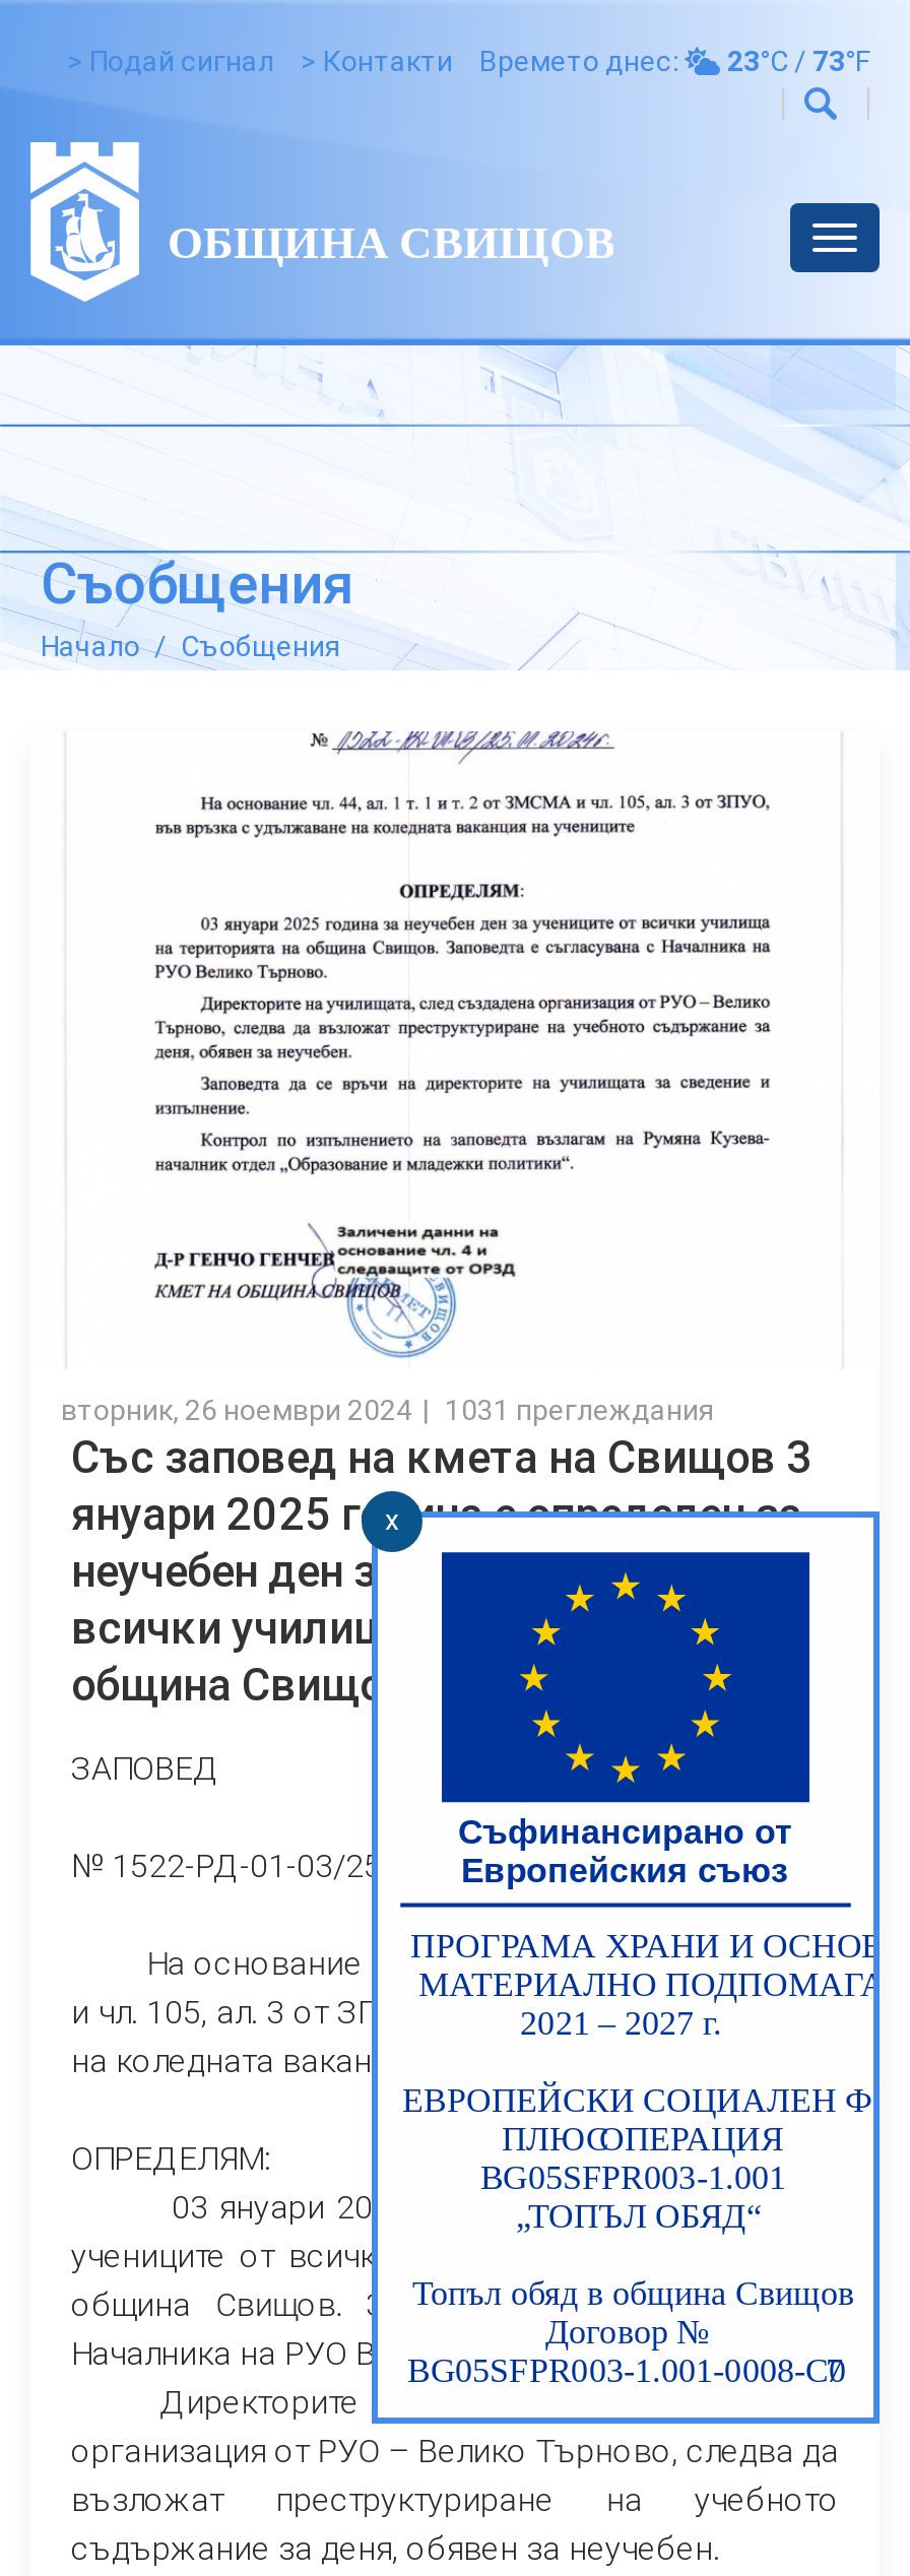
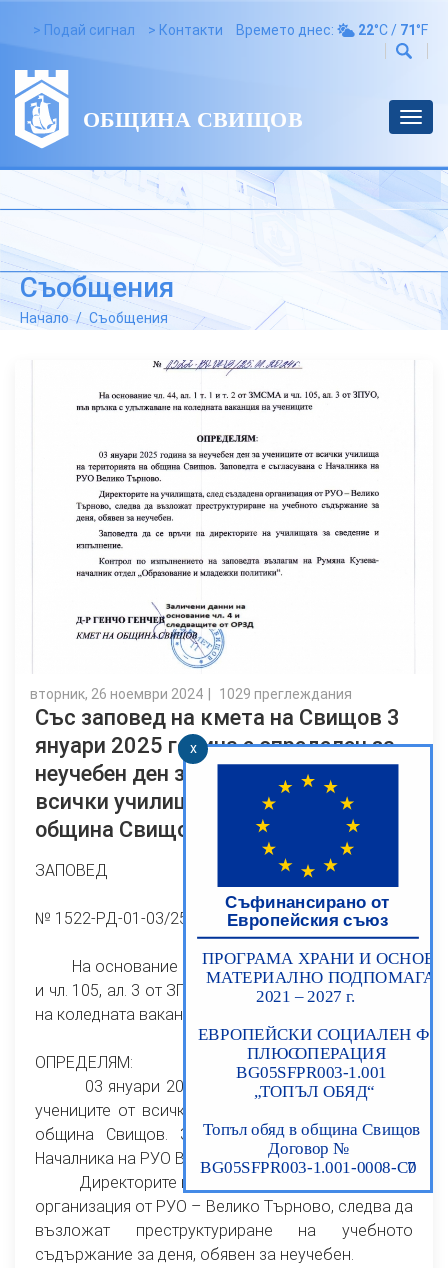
[727,45,869,77] 23°C / 73°F -> [358,22,428,38] 22°C / 71°F
[445,1393,715,1426] 1031 преглеждания -> [219,686,352,702] 1029 преглеждания

